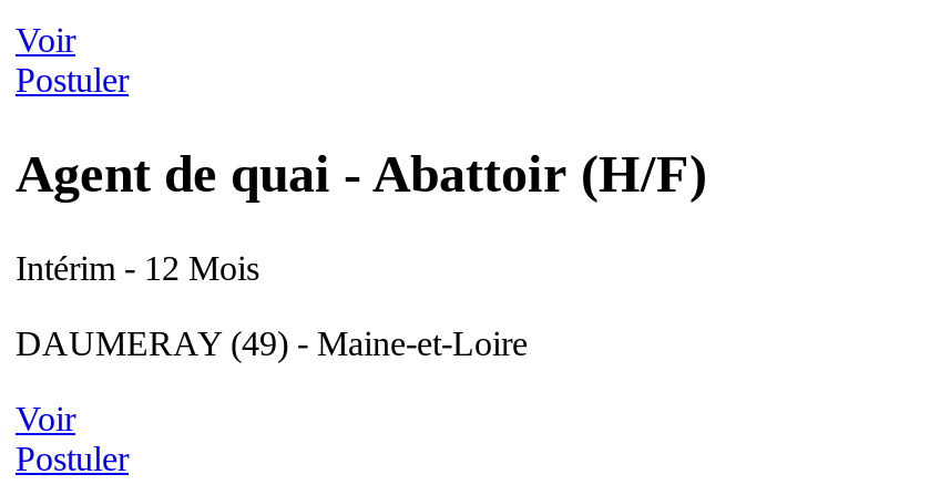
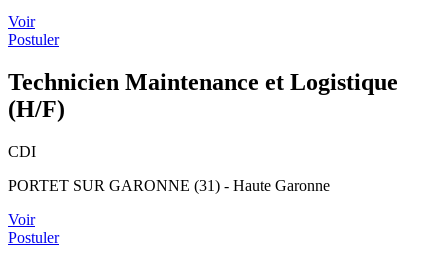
[16,146,707,204] Agent de quai - Abattoir (H/F) -> [8,69,398,122] Technicien Maintenance et Logistique | (H/F)
[16,250,259,288] Intérim - 12 Mois -> [8,143,36,160] CDI
[16,325,528,363] DAUMERAY (49) - Maine-et-Loire -> [8,177,330,194] PORTET SUR GARONNE (31) - Haute Garonne

